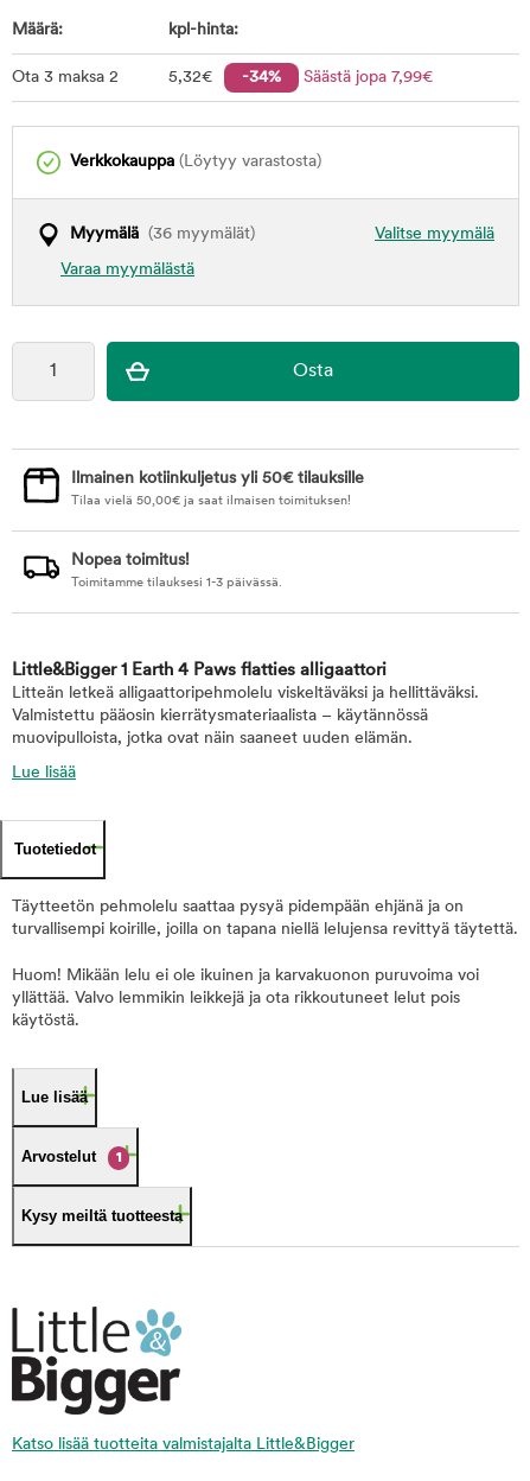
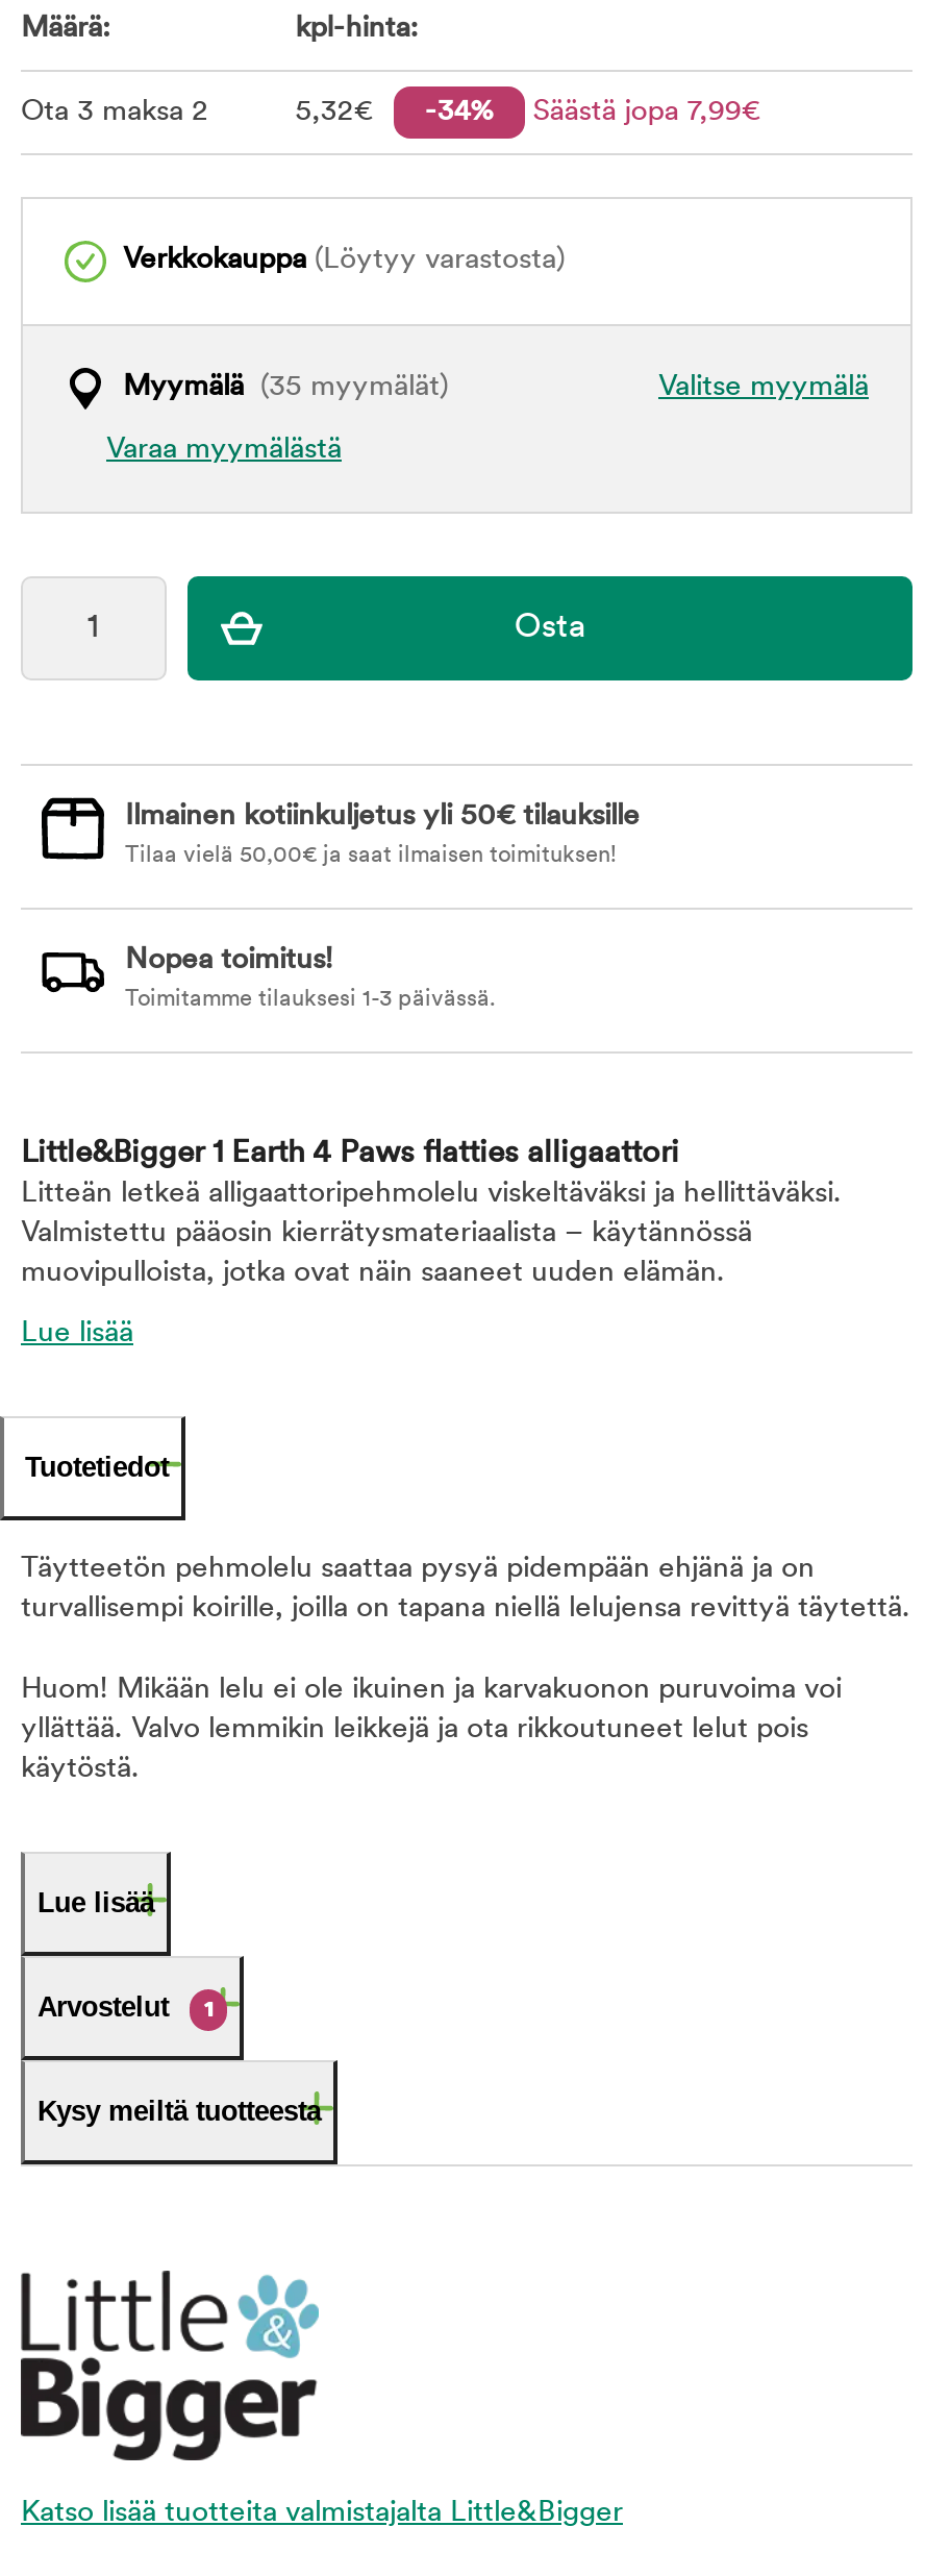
[70,225,255,243] Myymälä (36 myymälät) -> [123,372,448,403] Myymälä (35 myymälät)

